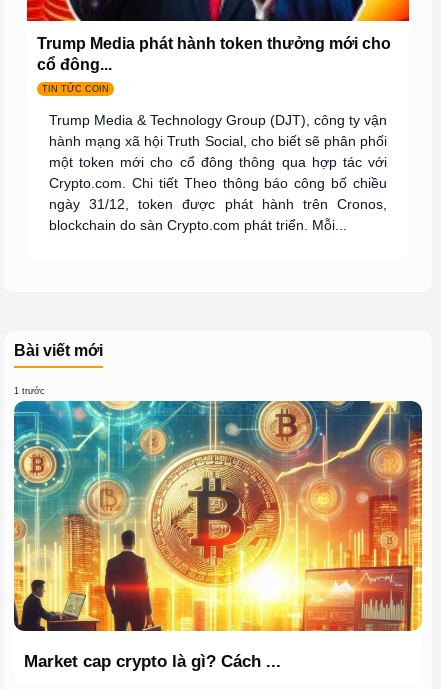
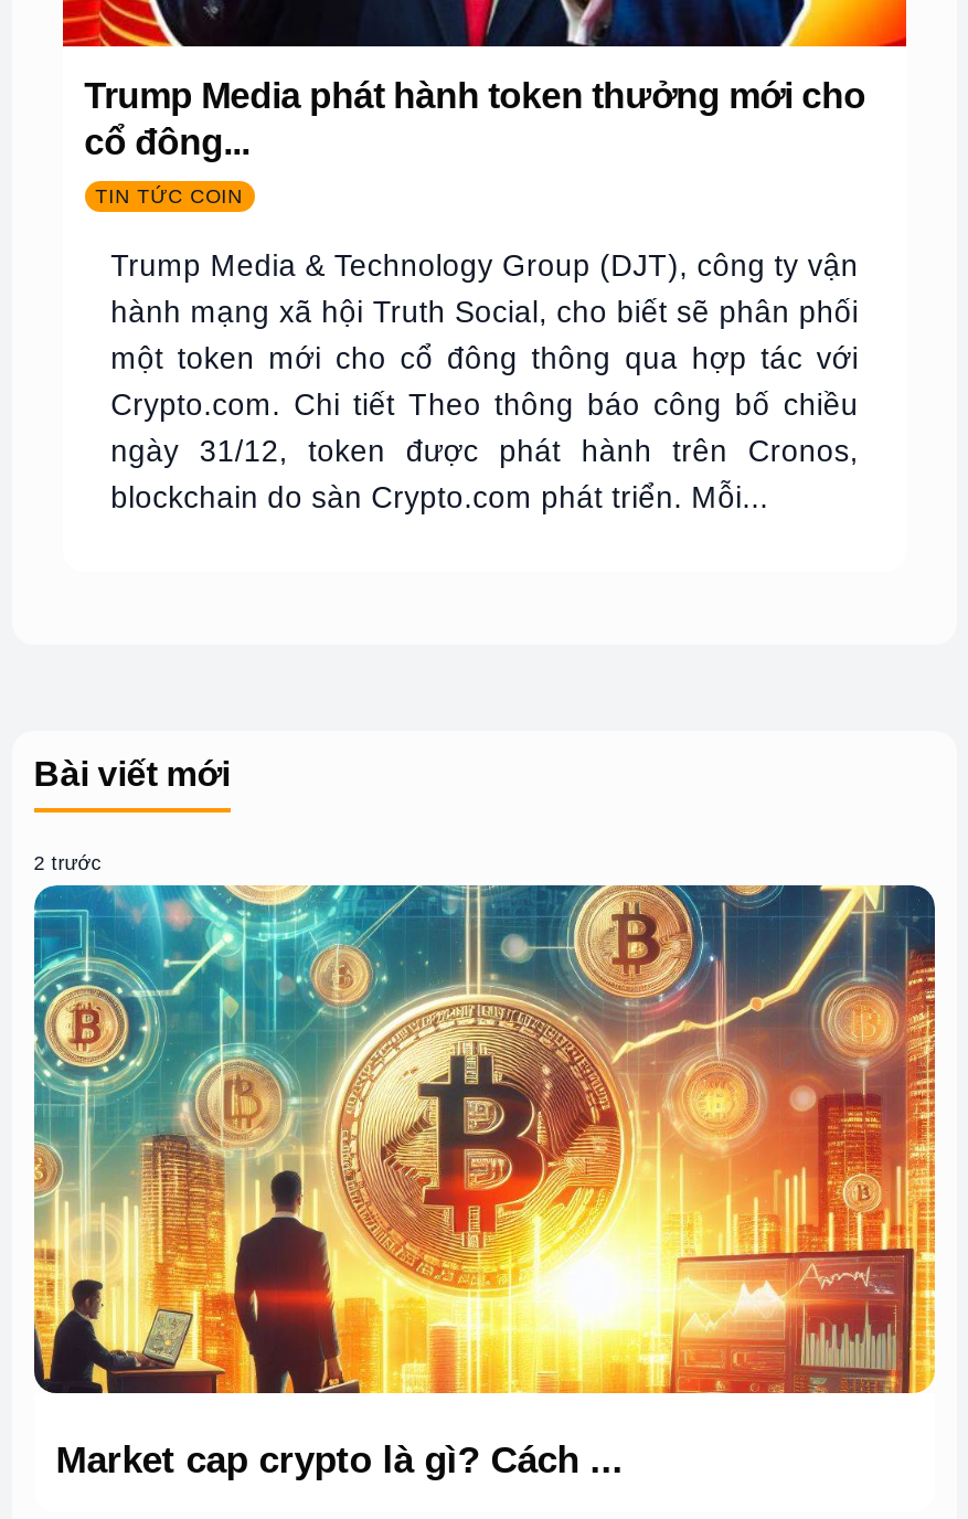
[14,386,45,396] 1 trước -> [34,853,102,875] 2 trước

